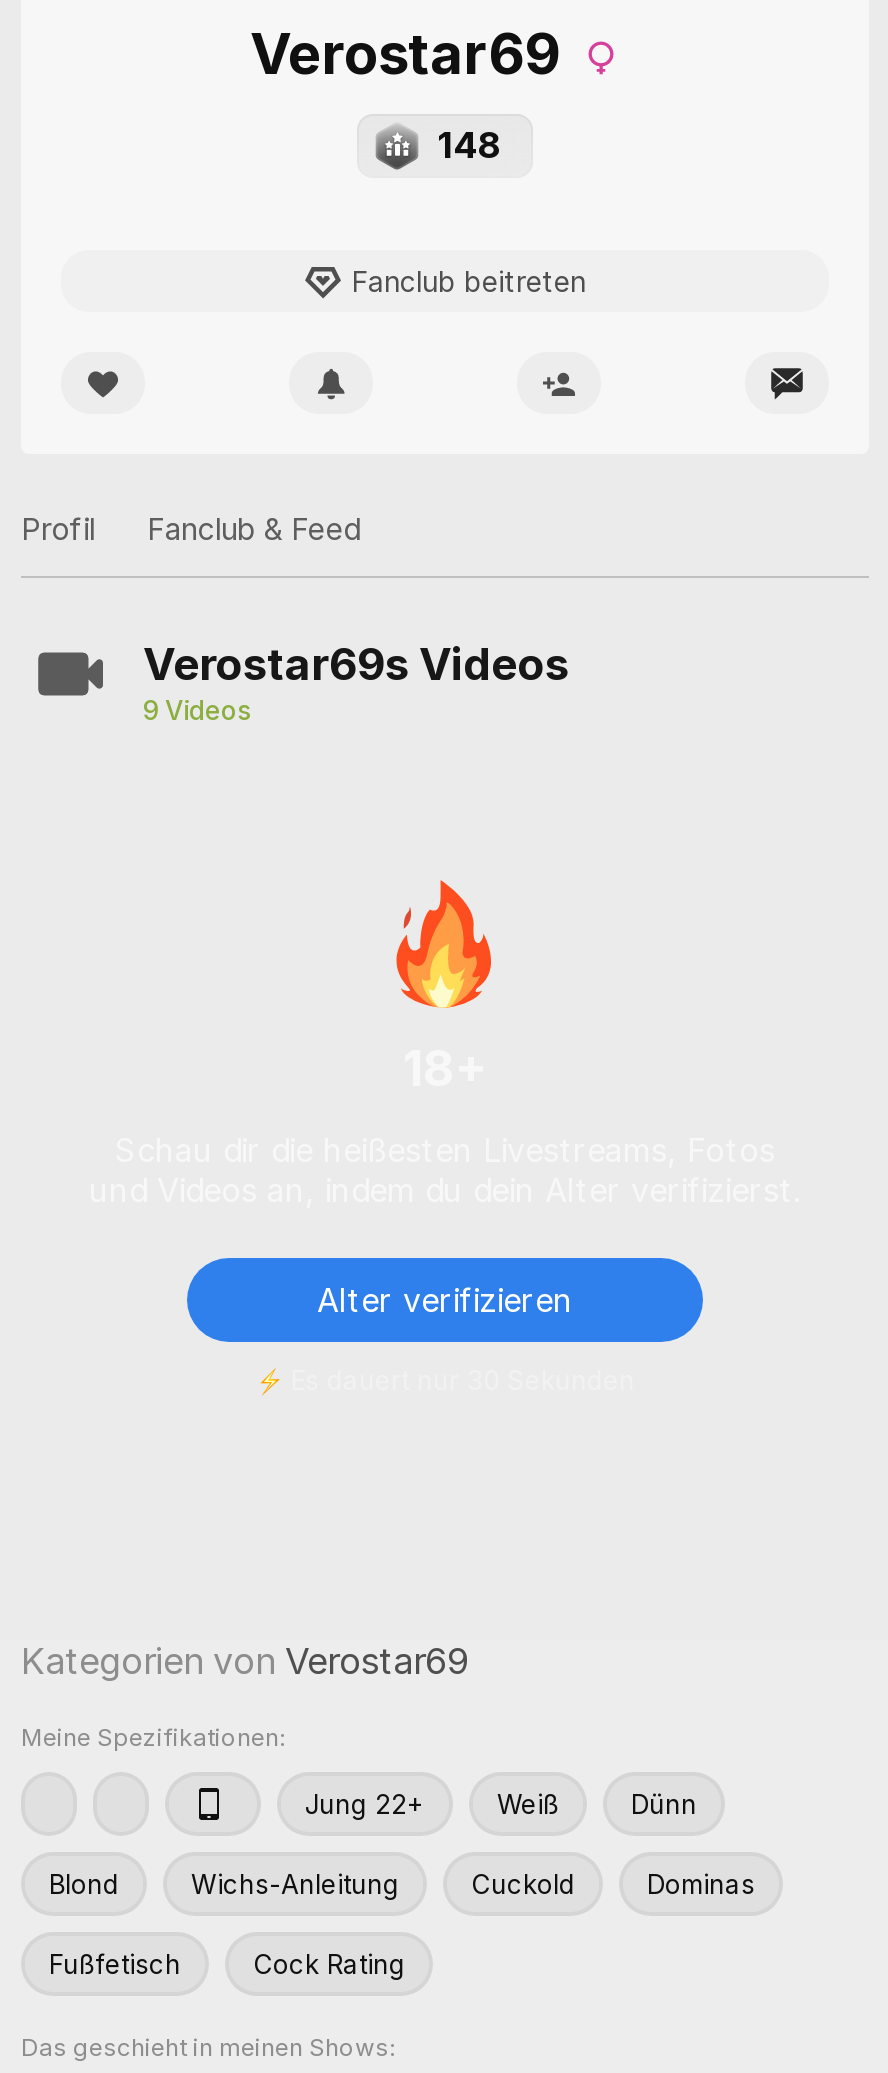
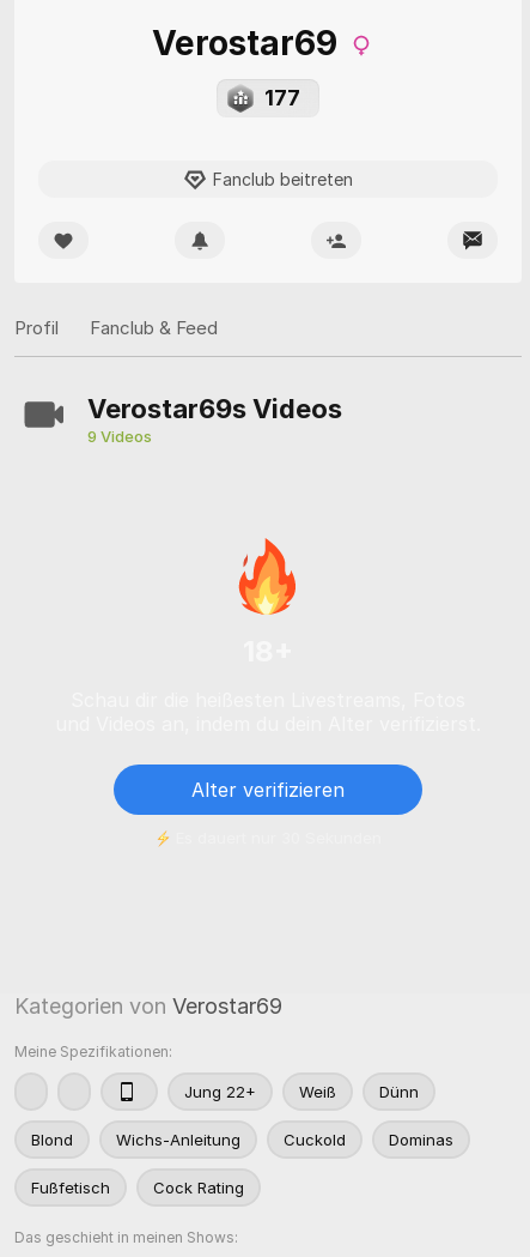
[437,124,501,166] 148 -> [264,85,300,110] 177

